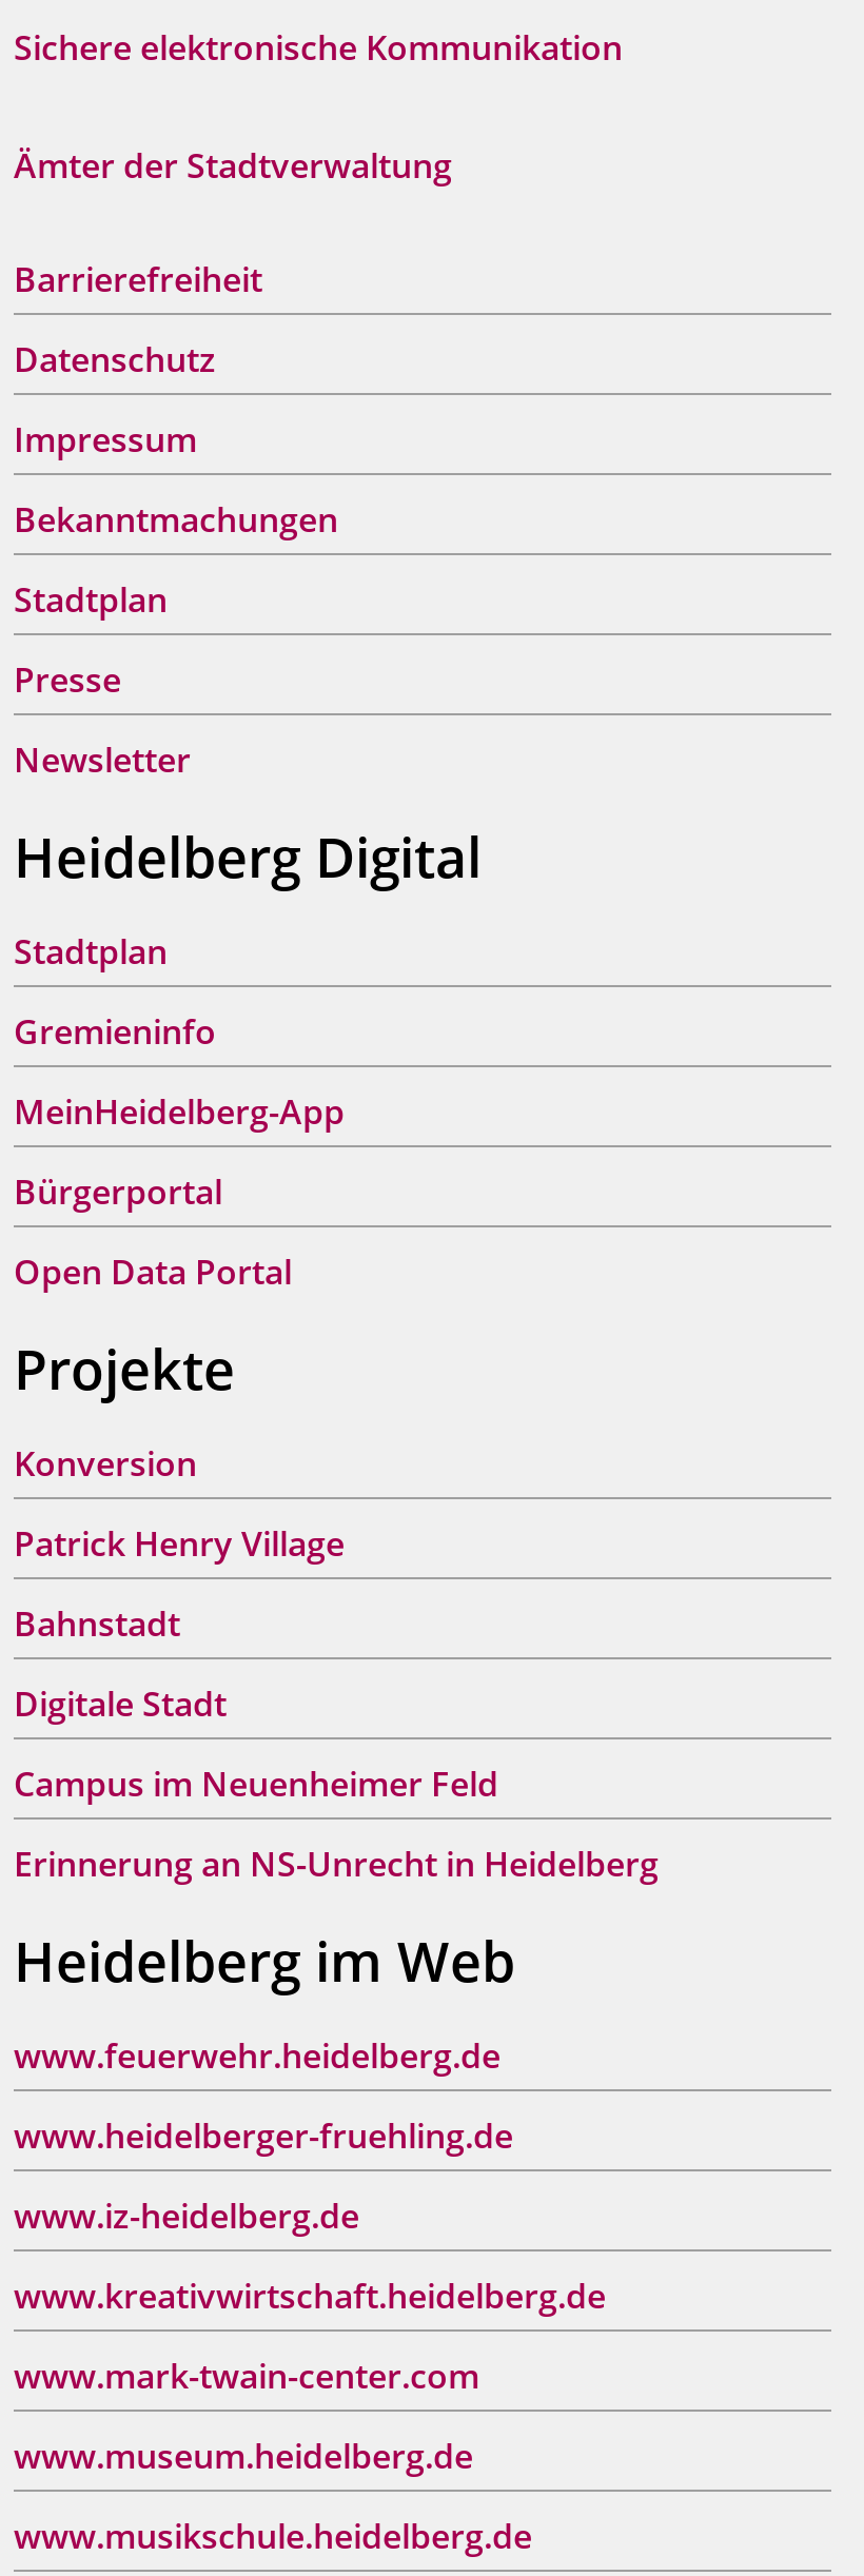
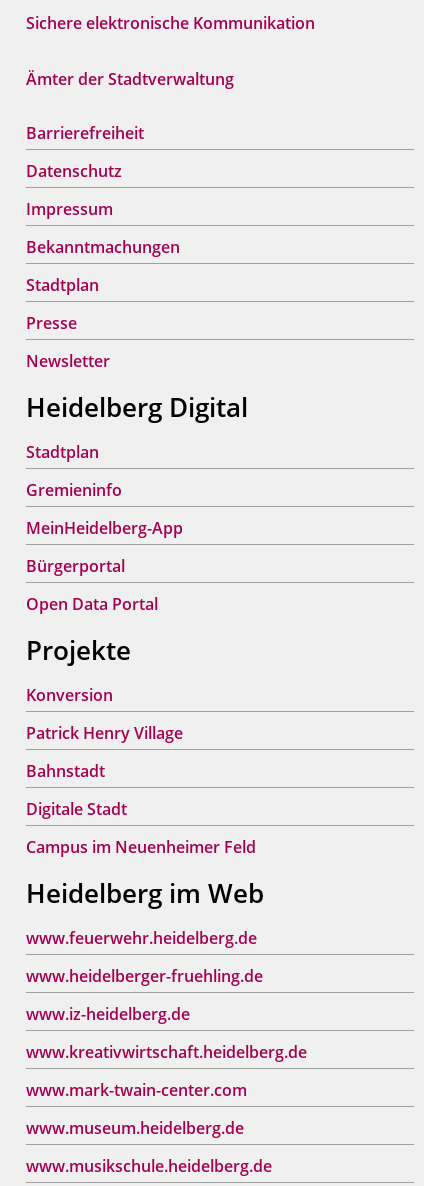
[14,1841,659,1887] Erinnerung an NS-Unrecht in Heidelberg -> none

